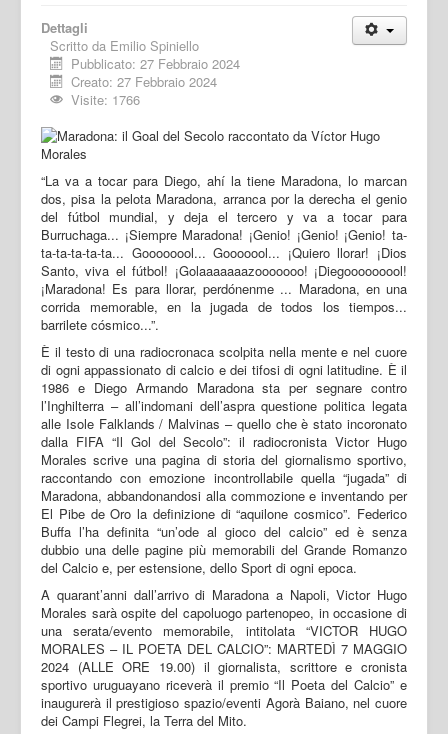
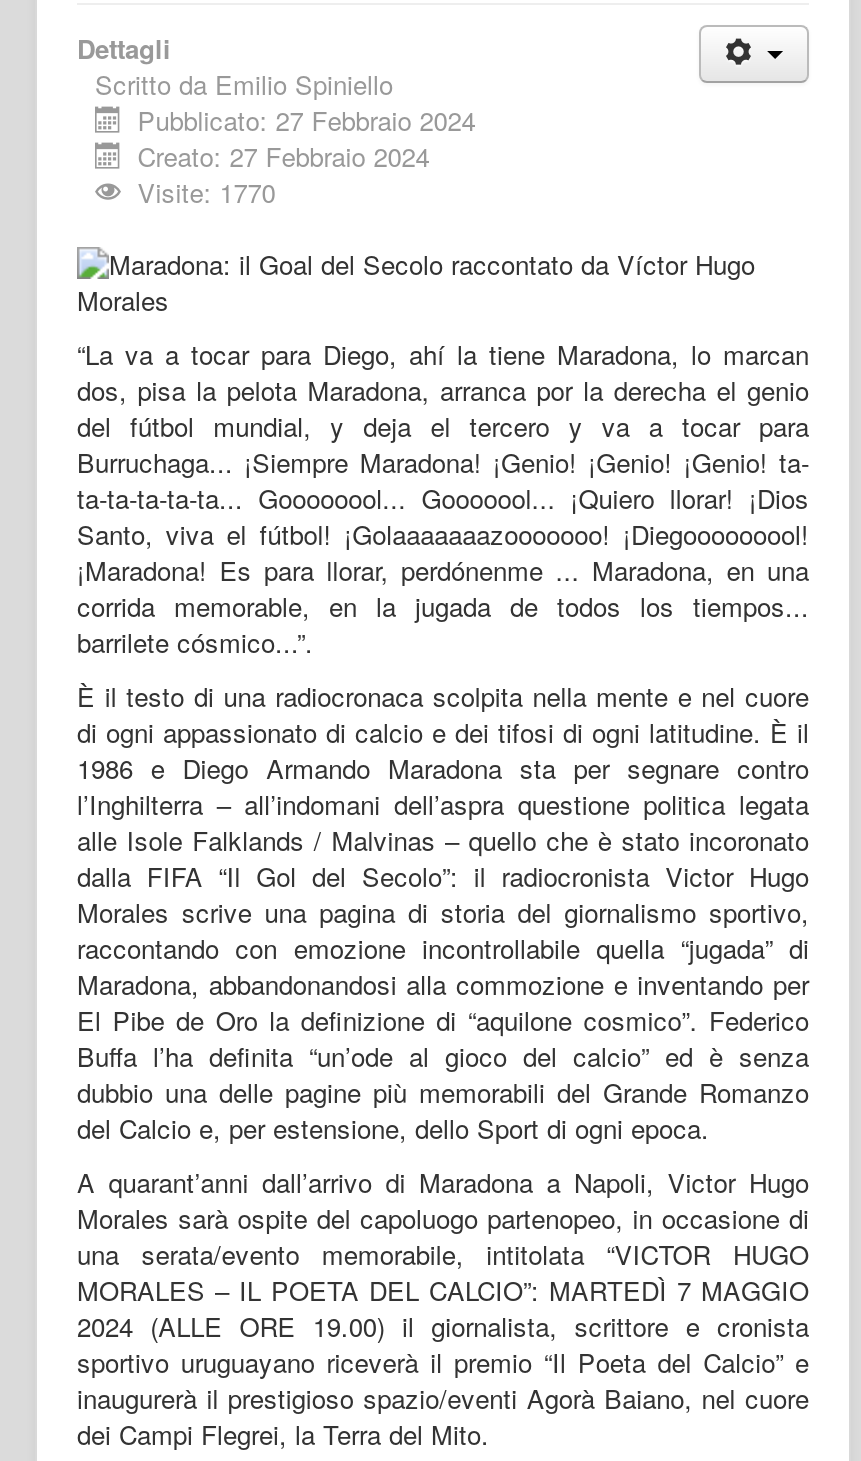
[71,90,140,109] Visite: 1766 -> [137,173,275,211] Visite: 1770

